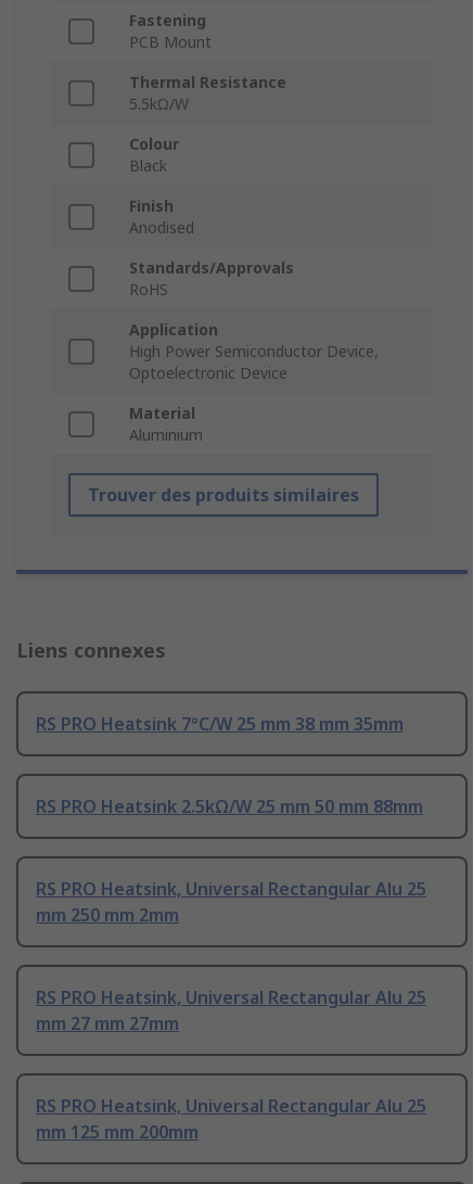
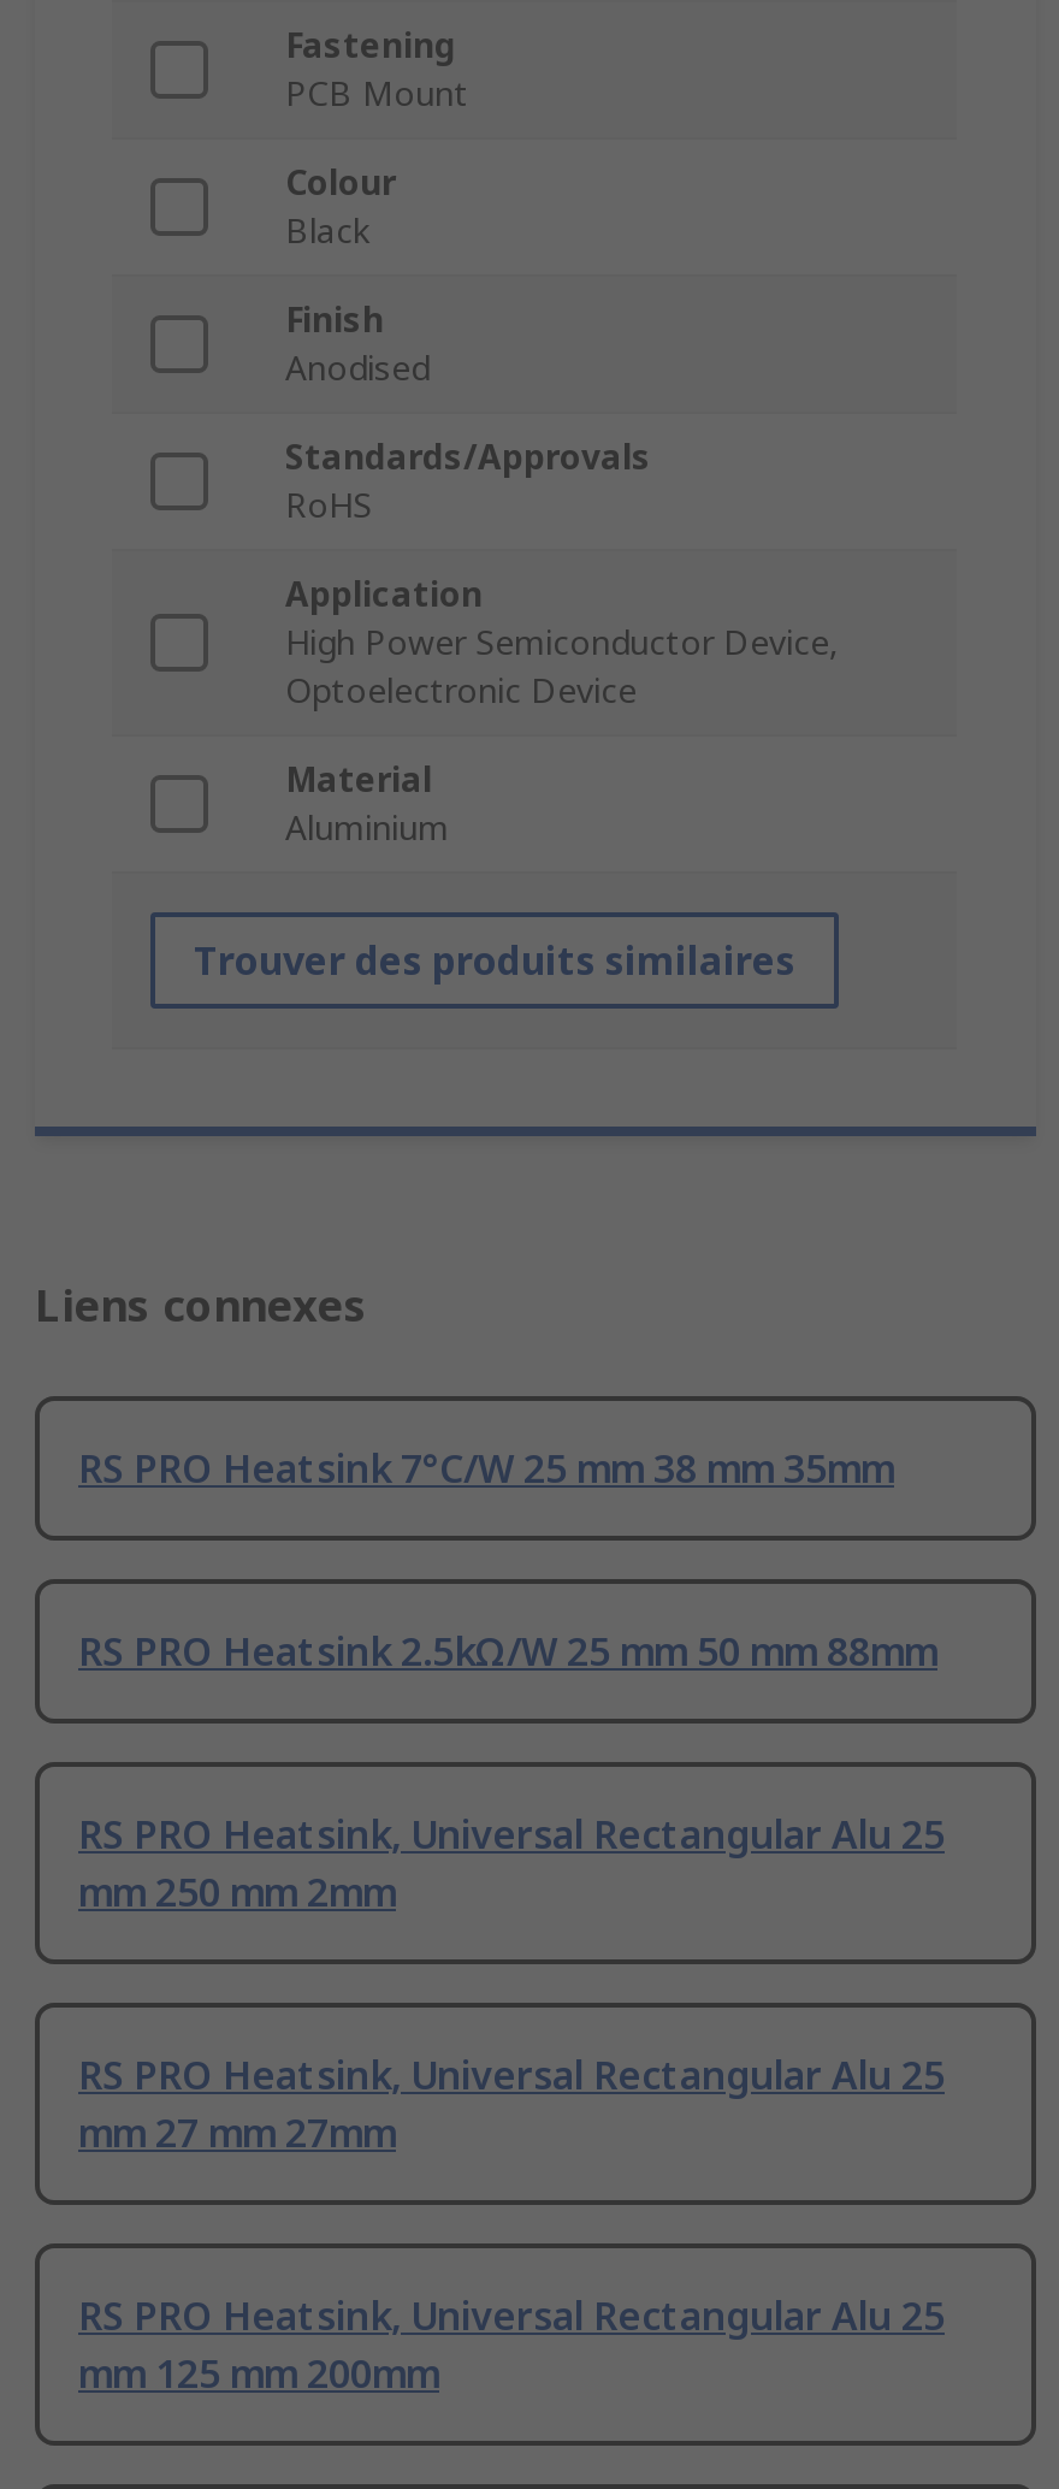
[129,72,286,114] Thermal Resistance | 5.5kΩ/W -> none

